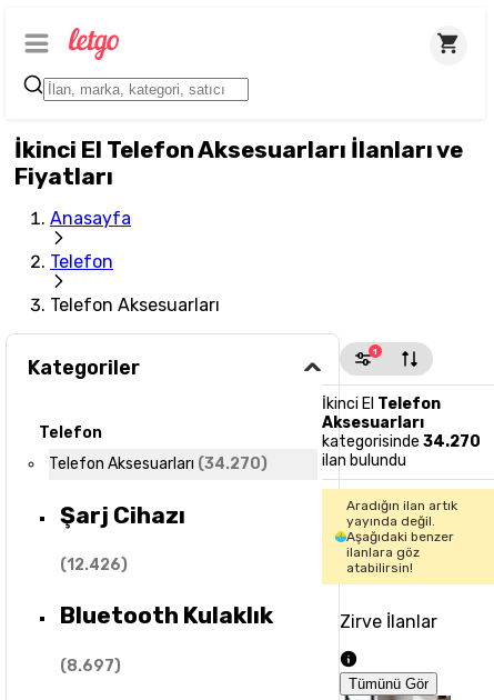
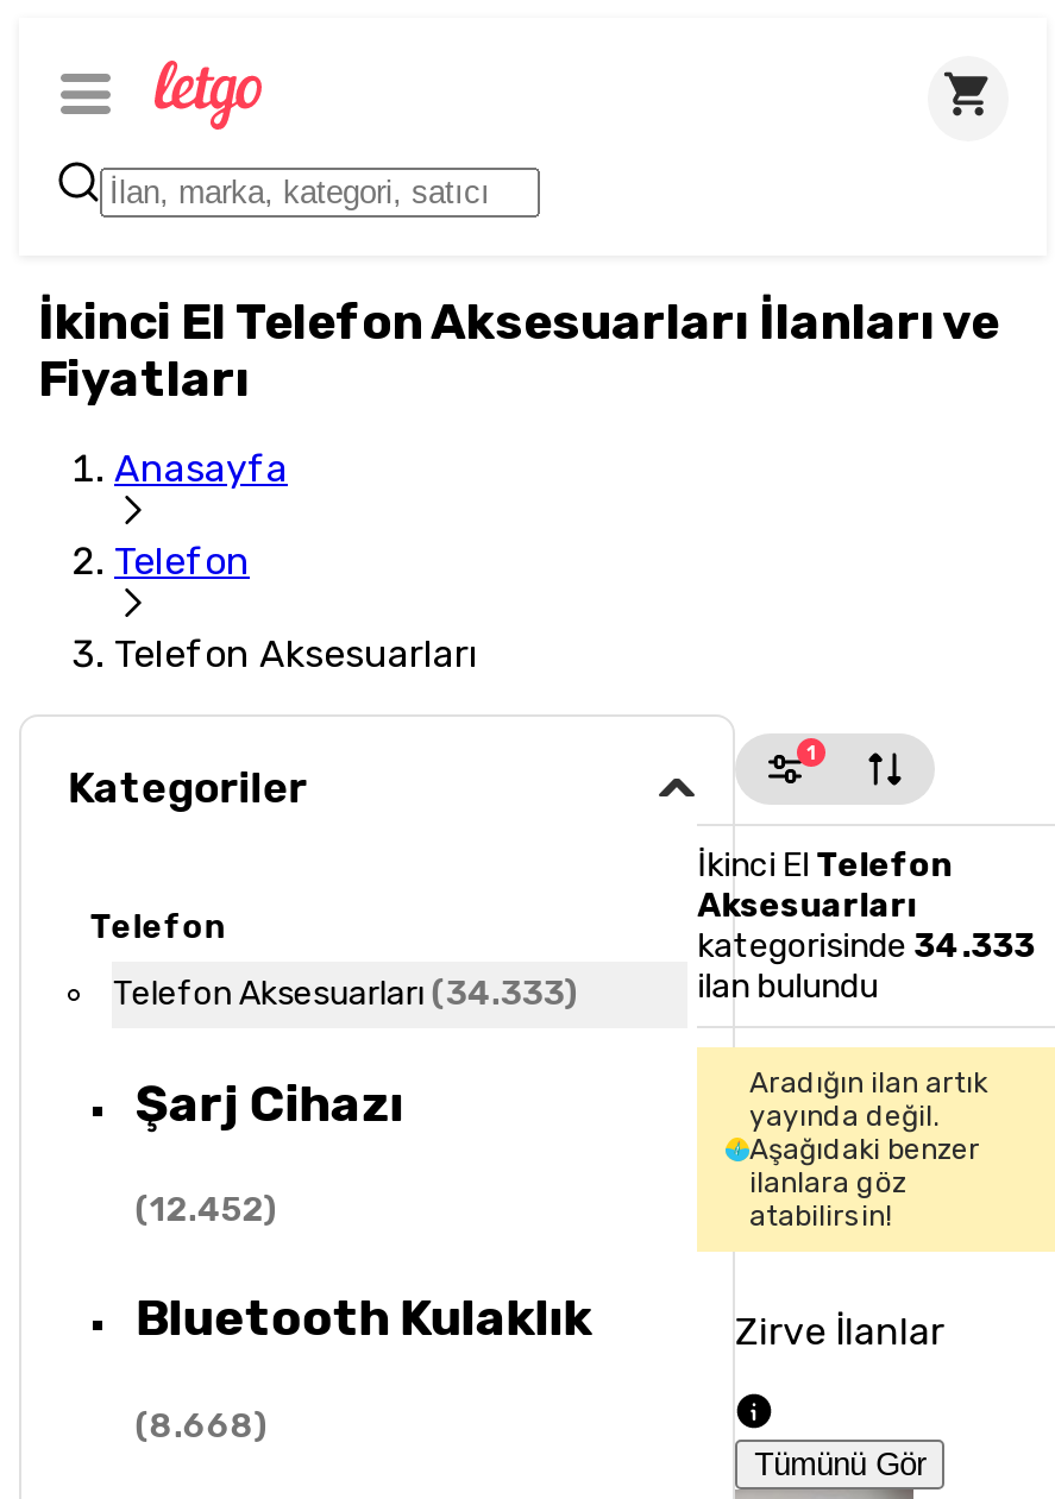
[322,432,481,451] kategorisinde 34.270 -> [697,926,1035,966] kategorisinde 34.333
[49,455,268,474] Telefon Aksesuarları (34.270) -> [113,974,579,1014] Telefon Aksesuarları (34.333)
[60,556,128,574] (12.426) -> [135,1190,278,1230] (12.452)
[60,657,121,675] (8.697) -> [135,1406,269,1446] (8.668)

